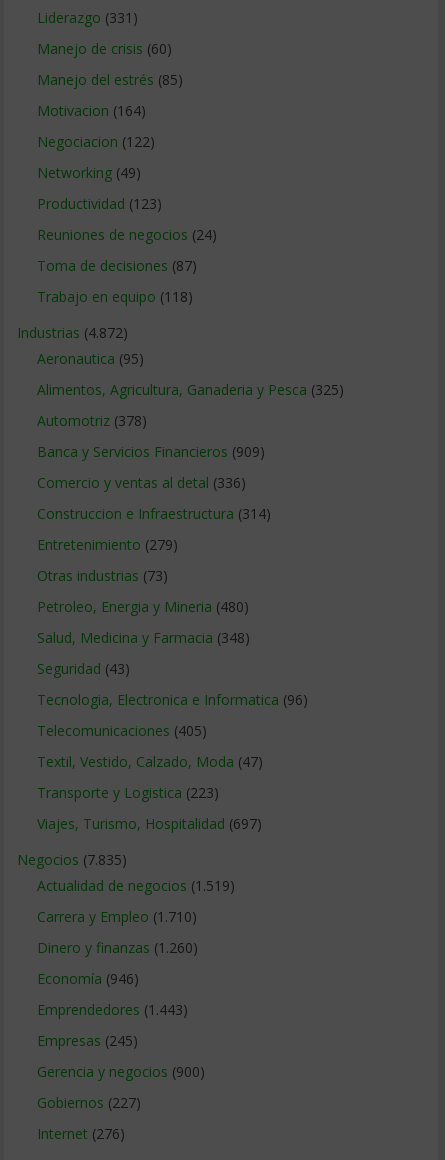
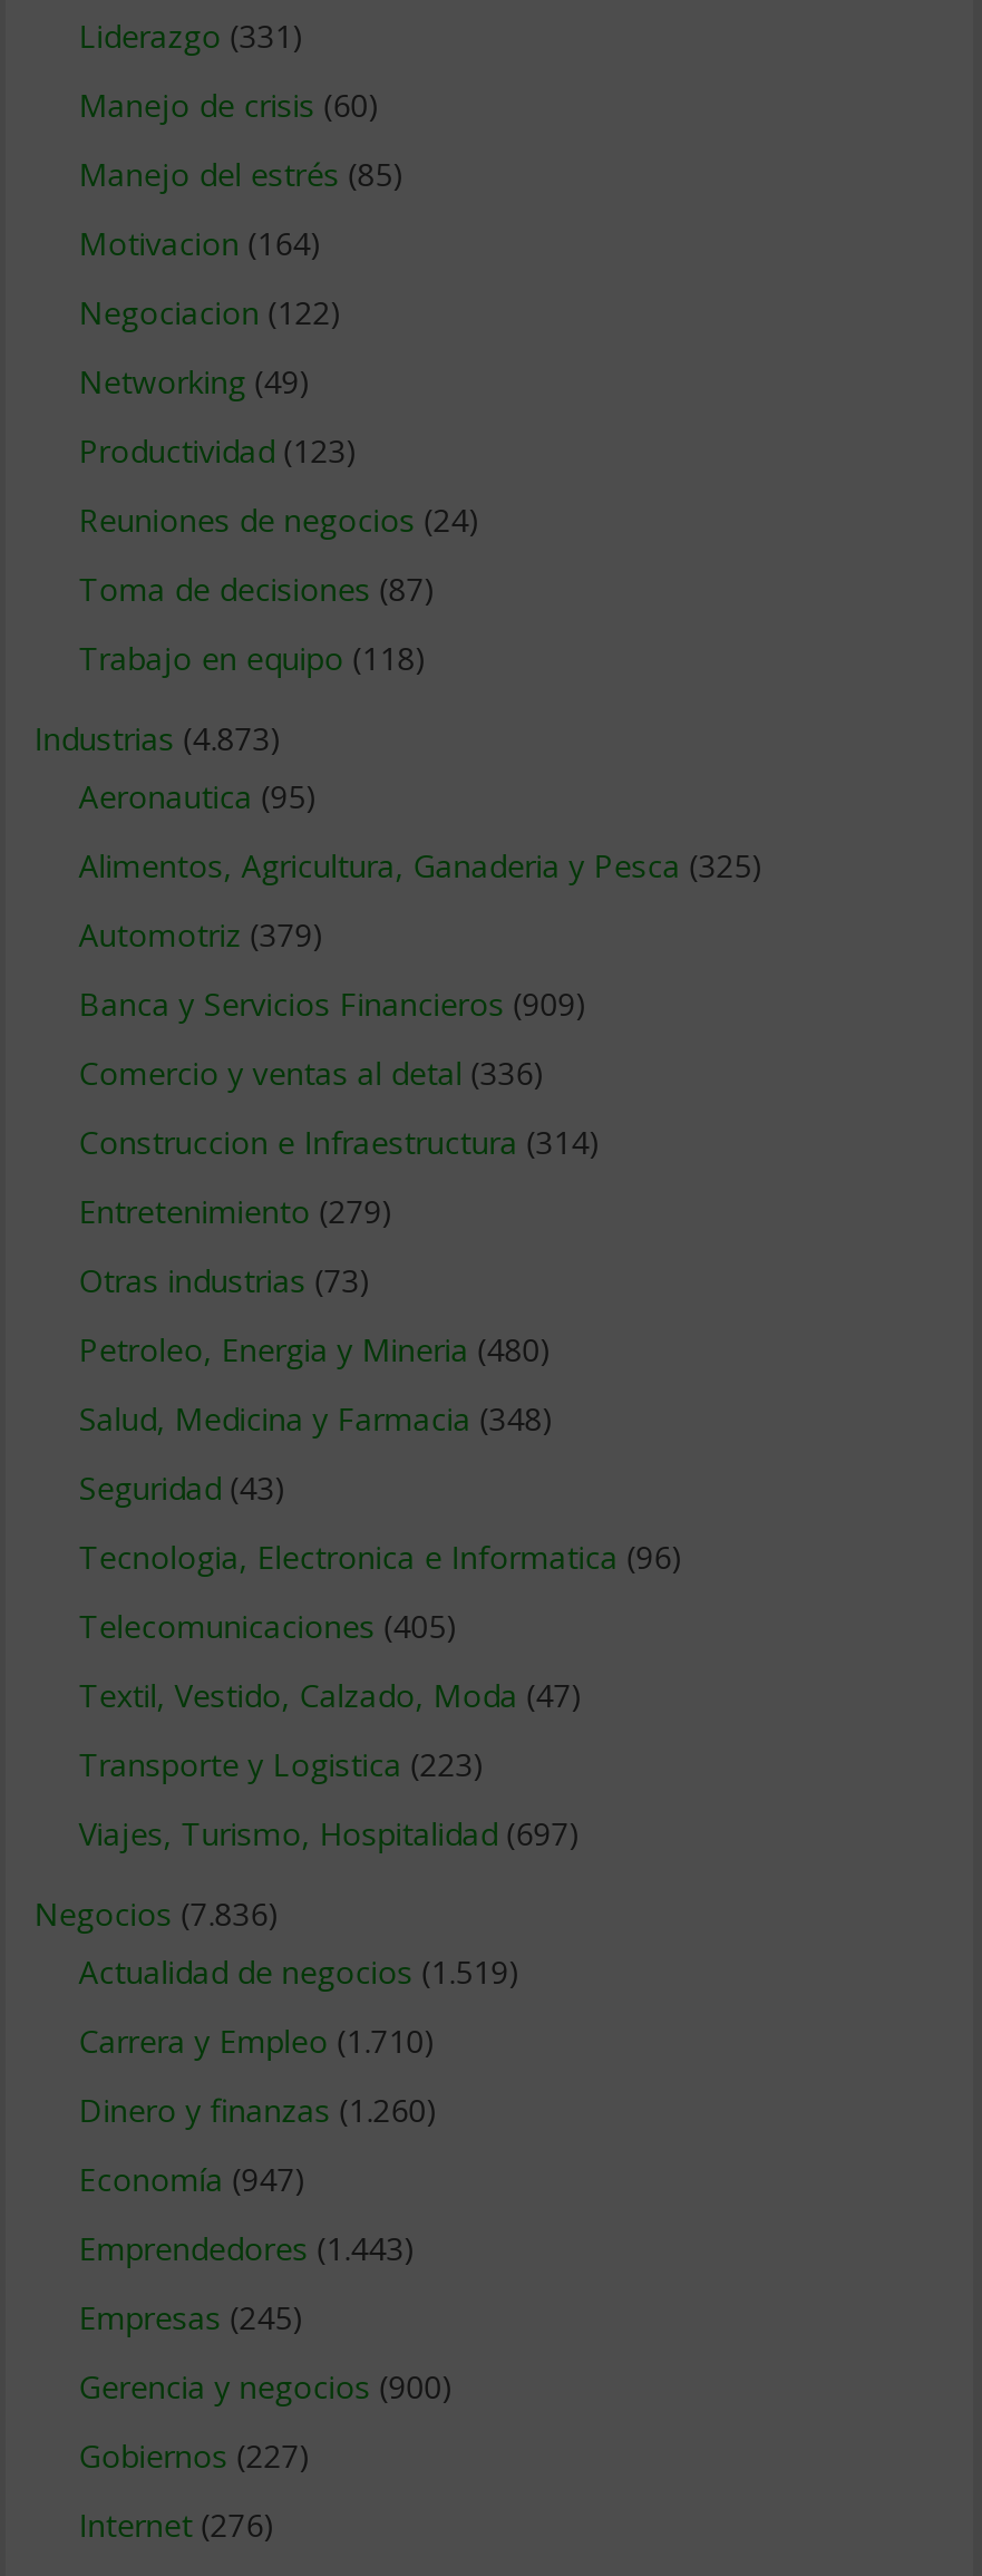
[17,323,128,342] Industrias (4.872) -> [34,717,282,760] Industrias (4.873)
[37,411,147,430] Automotriz (378) -> [79,914,324,956] Automotriz (379)
[17,850,127,869] Negocios (7.835) -> [34,1893,279,1935] Negocios (7.836)
[37,969,139,988] Economía (946) -> [79,2158,306,2201] Economía (947)

